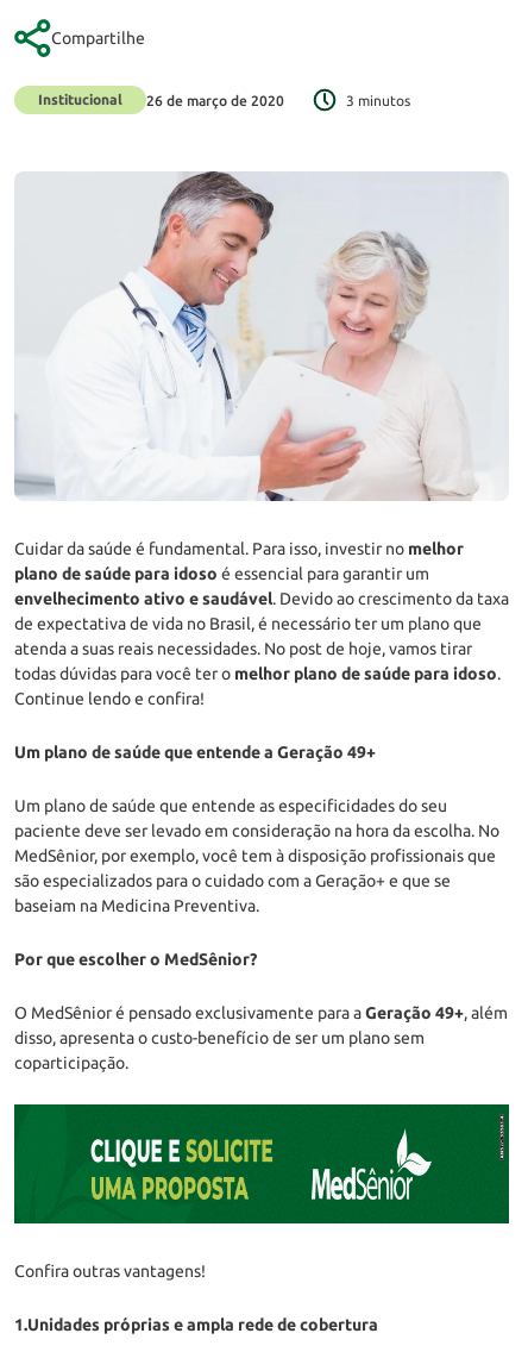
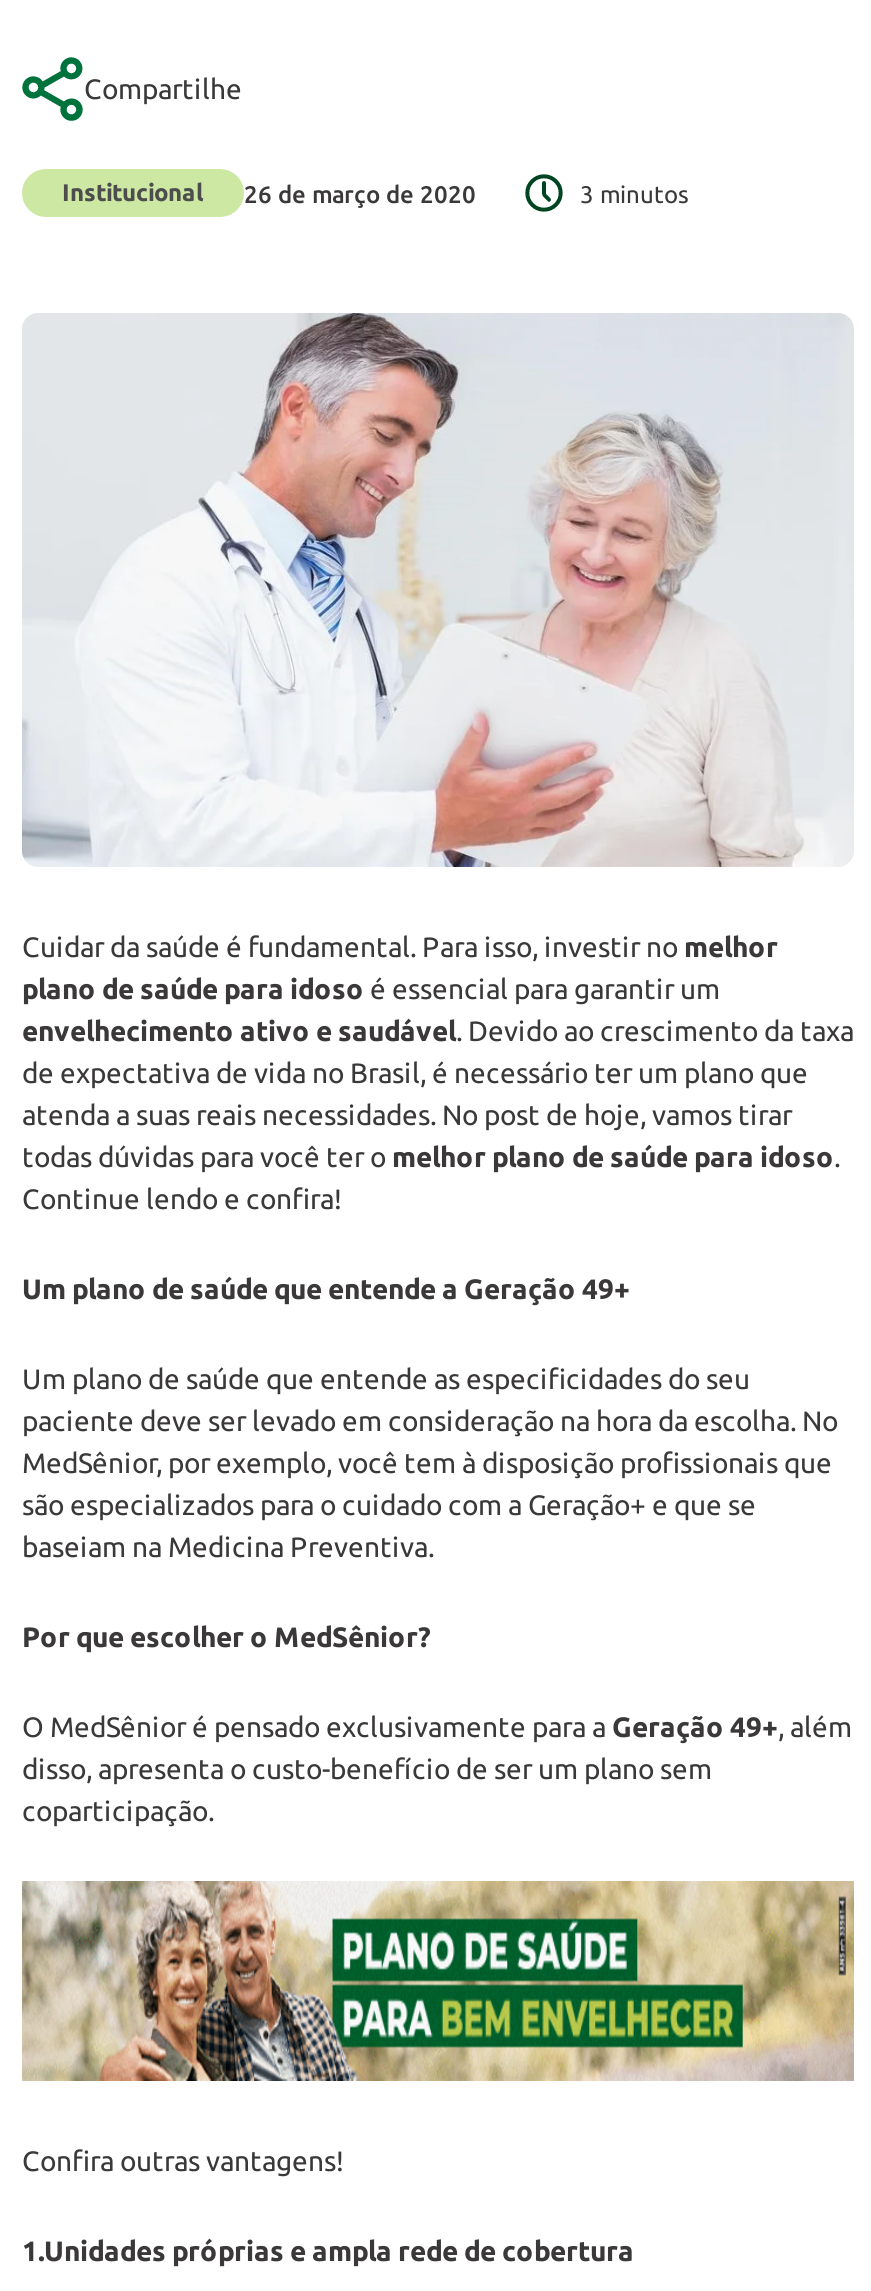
[13,1103,510,1225] [image] -> [20,1879,856,2083] [image]

